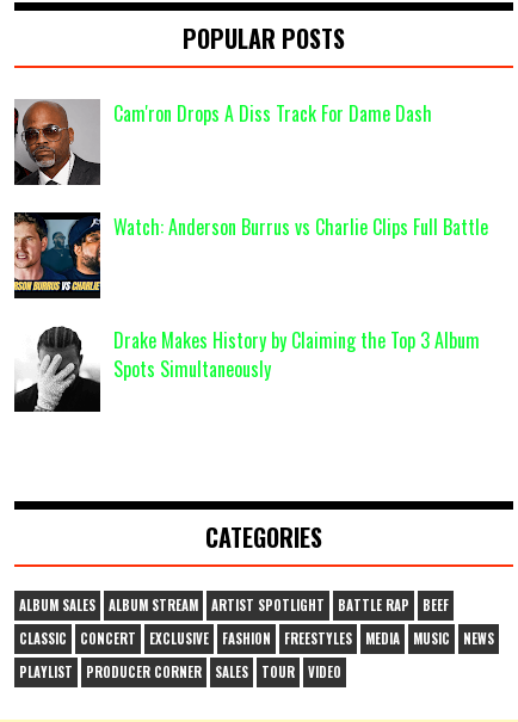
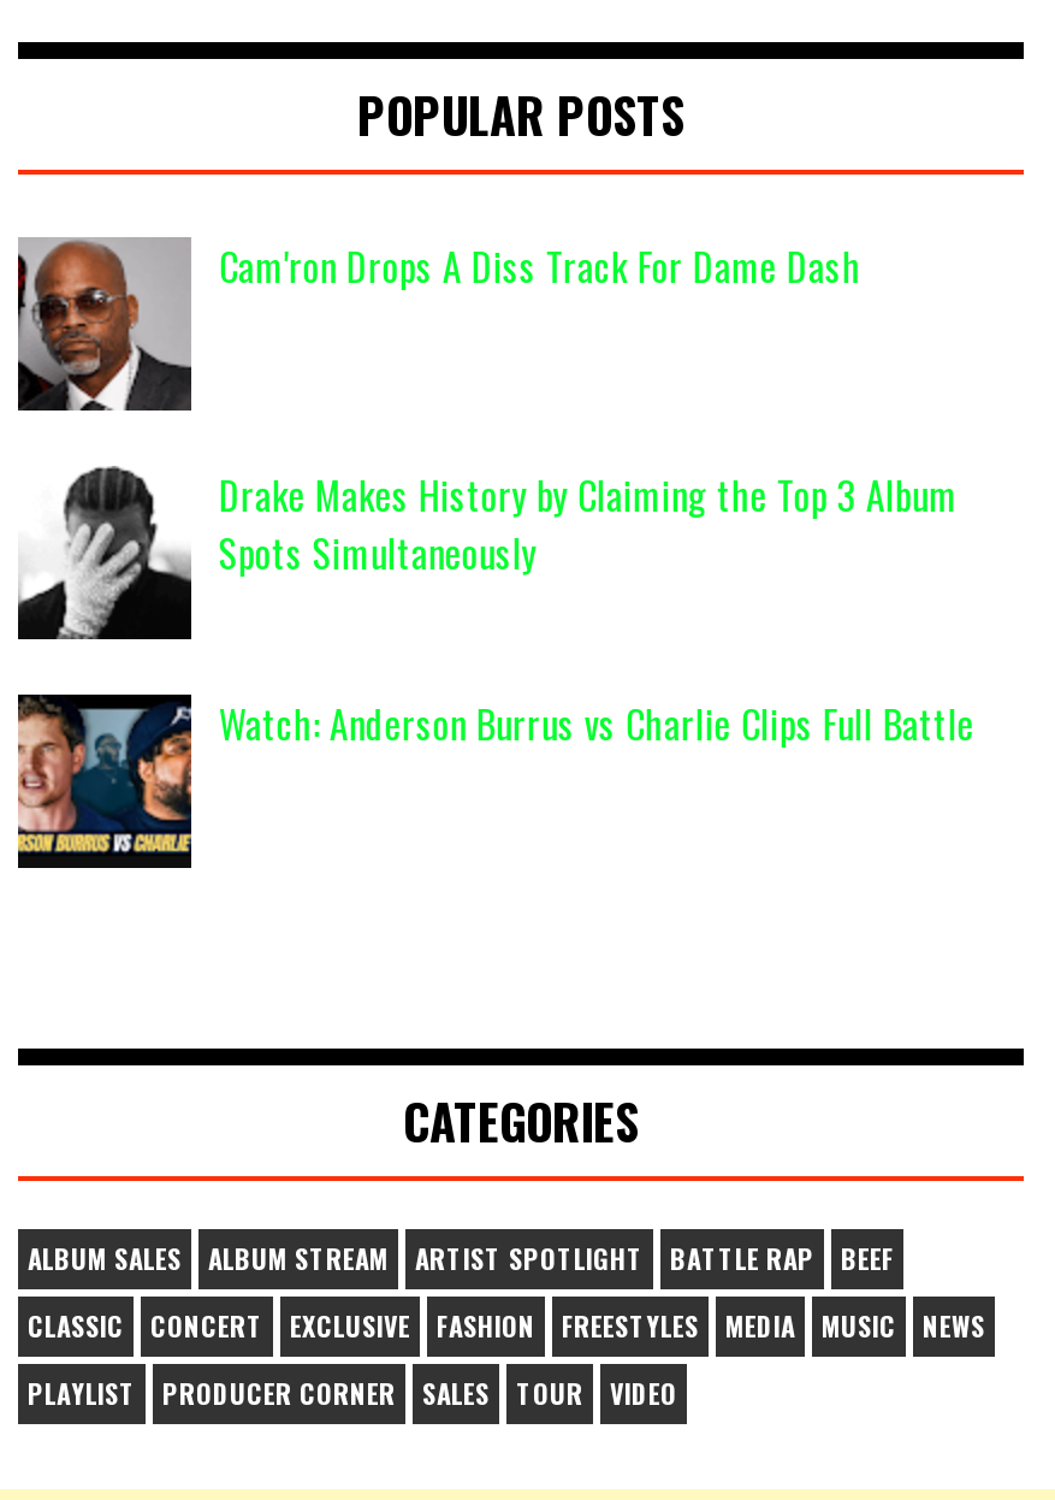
moved [13,212,489,298] -> [16,692,974,868]: [image] | Watch: Anderson Burrus vs Charlie Clips Full Battle
moved [114,326,480,383] -> [219,465,957,581]: Drake Makes History by Claiming the Top 3 Album | Spots Simultaneously

